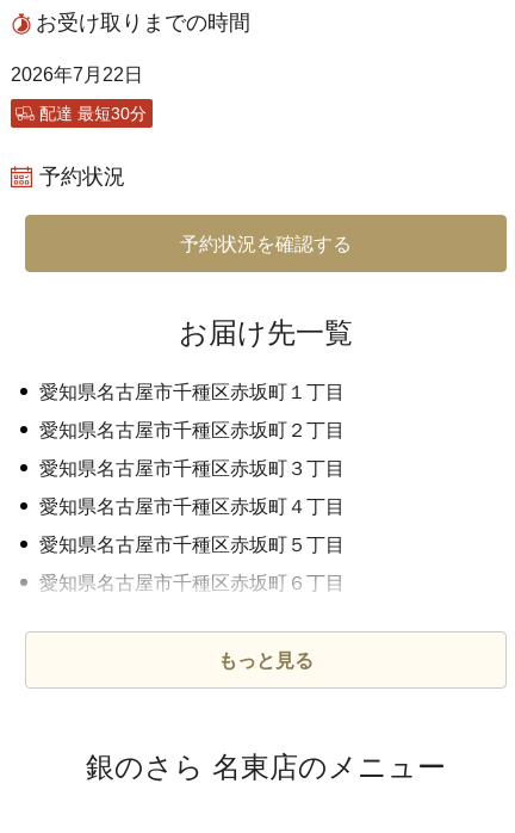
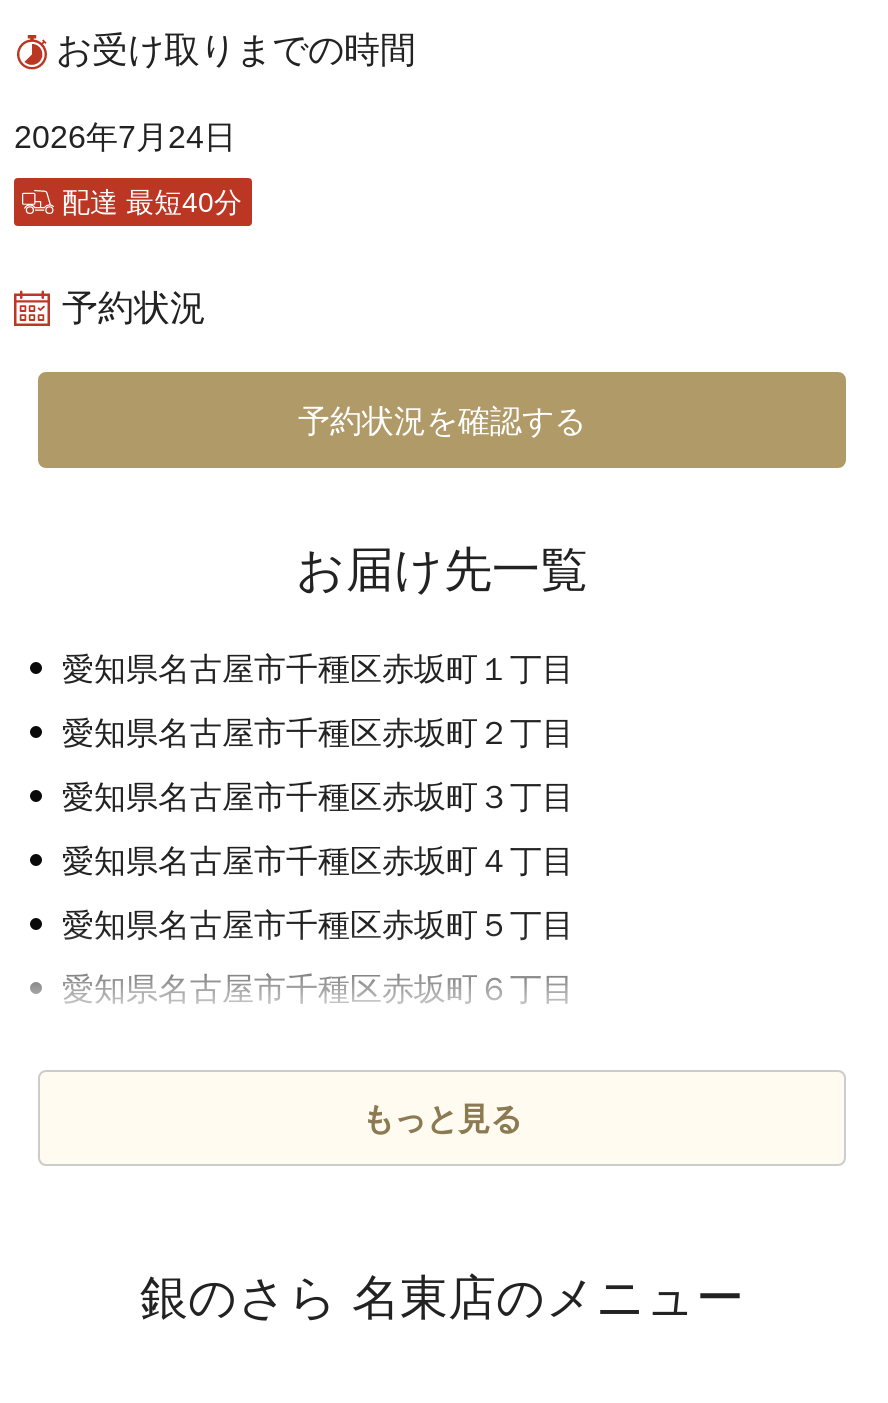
[11,64,143,85] 2026年7月22日 -> [14,120,236,154] 2026年7月24日
[39,104,147,123] 配達 最短30分 -> [62,186,242,218] 配達 最短40分

